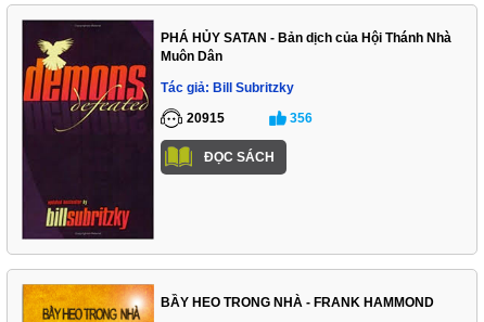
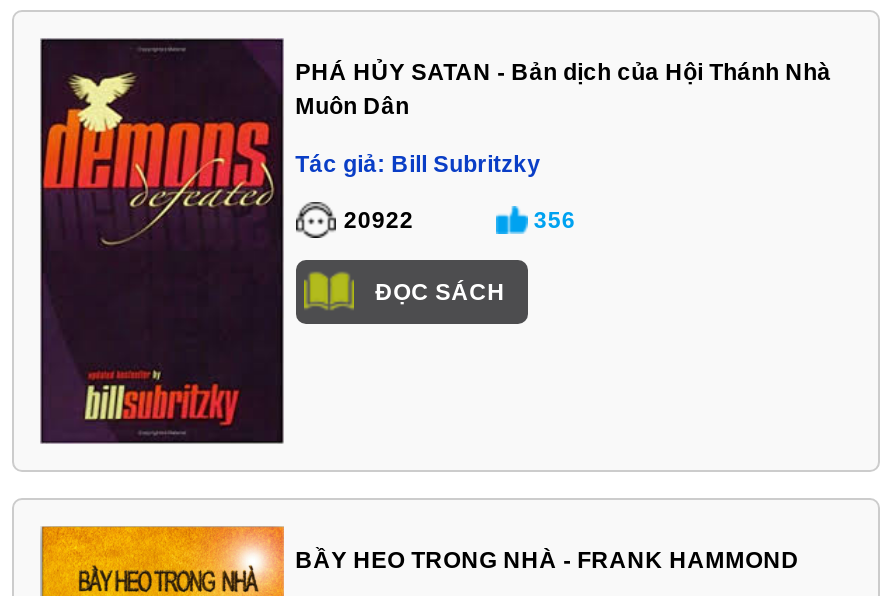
[186,111,224,125] 20915 -> [344,207,414,233] 20922

